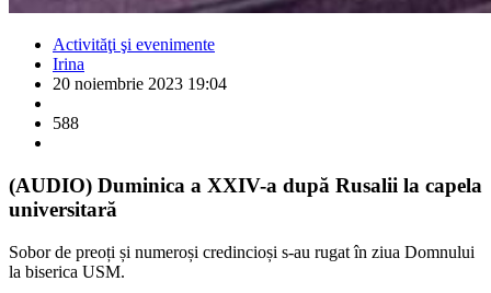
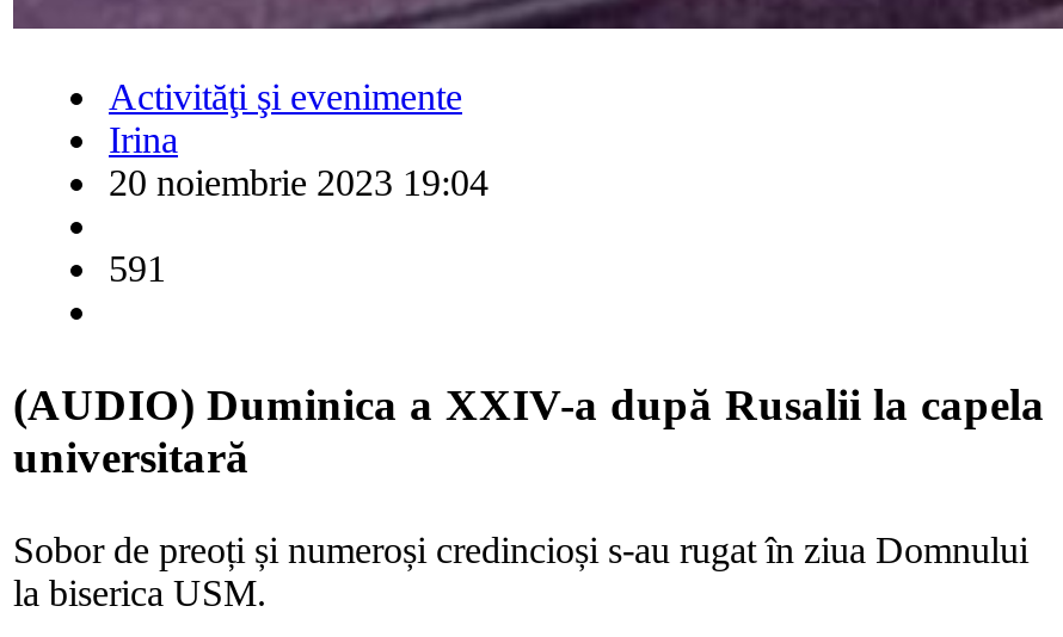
[53,114,79,133] 588 -> [109,249,166,289] 591

